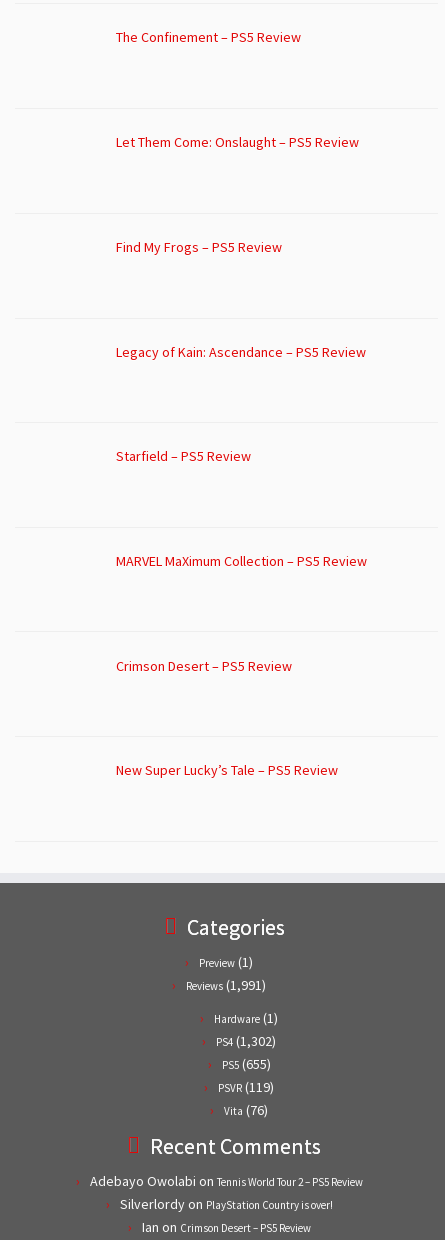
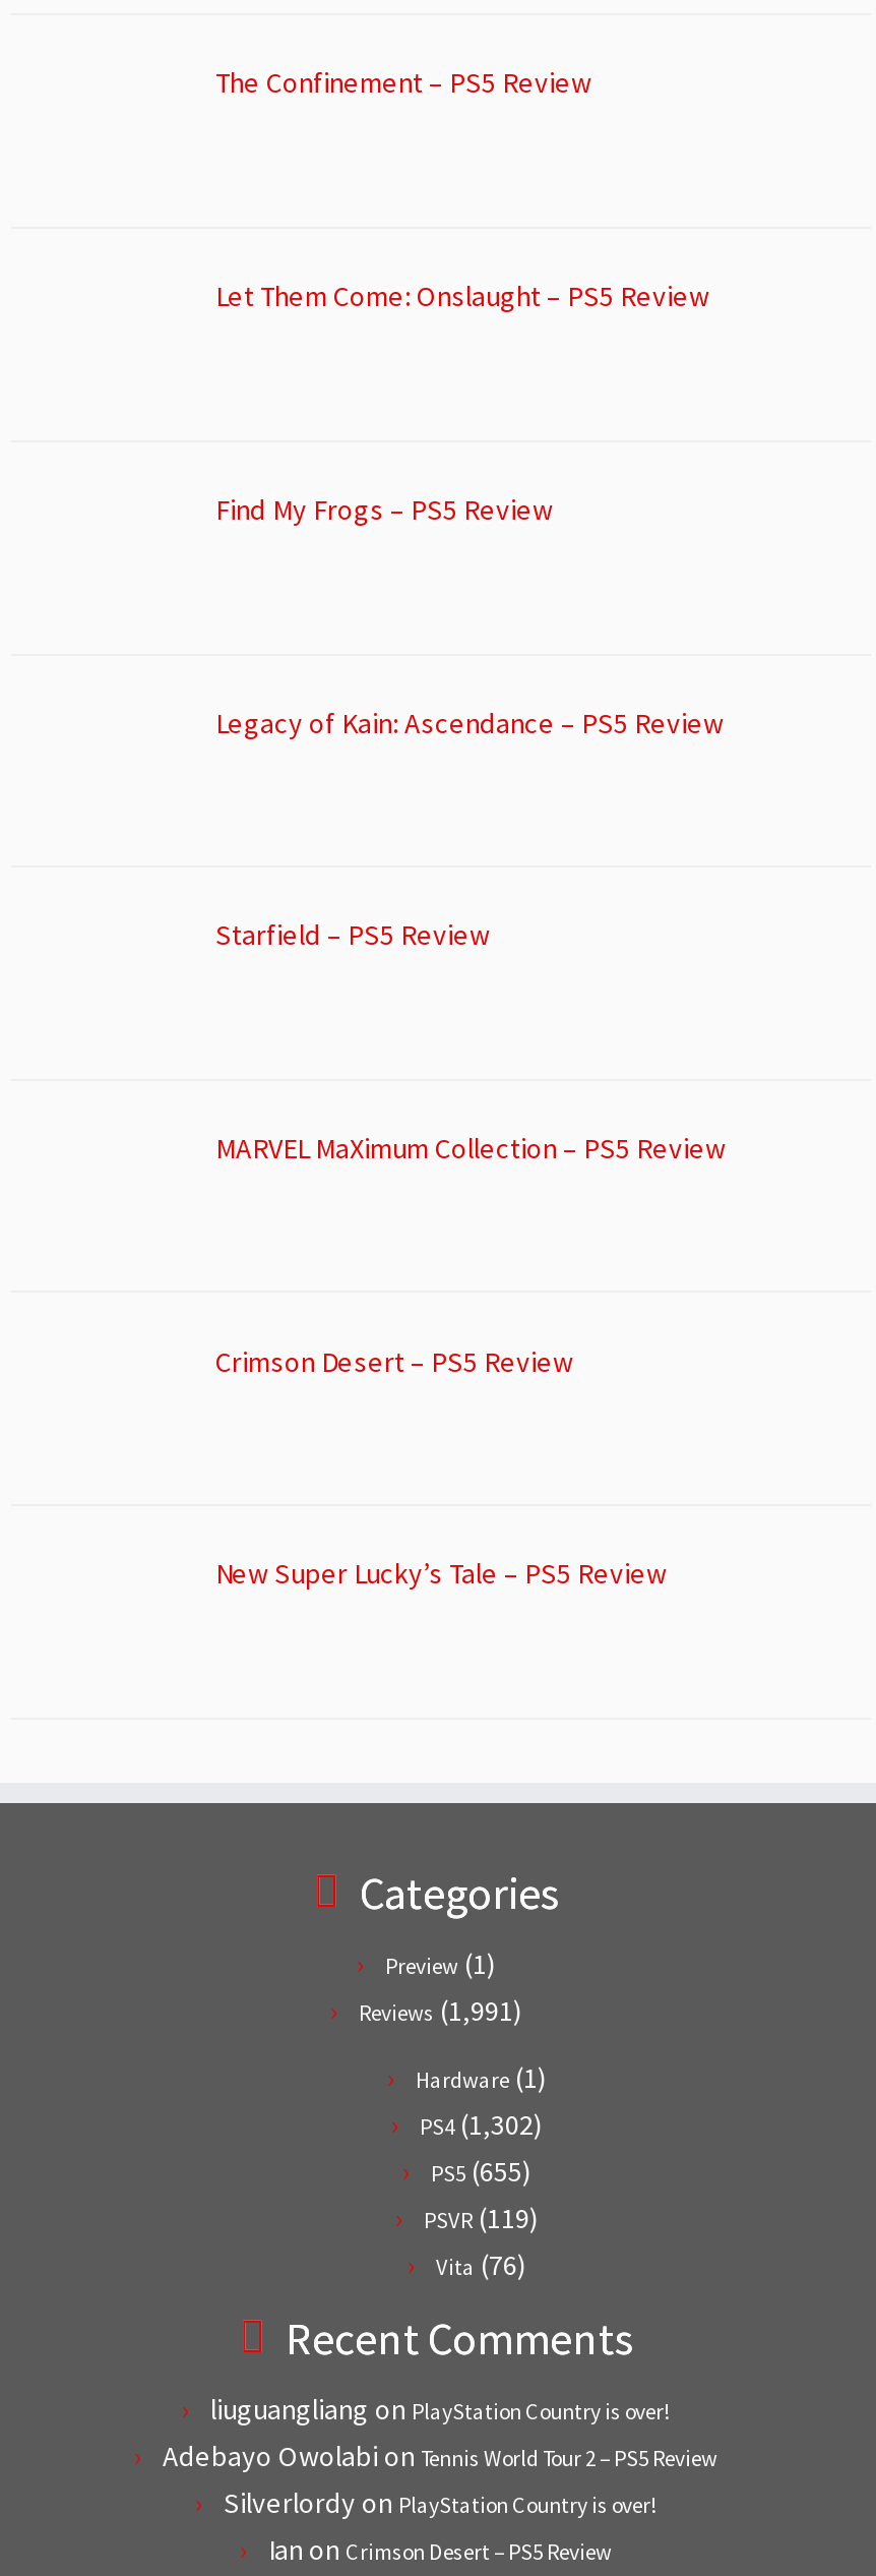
none -> [210,2391,670,2428] liuguangliang on PlayStation Country is over!

